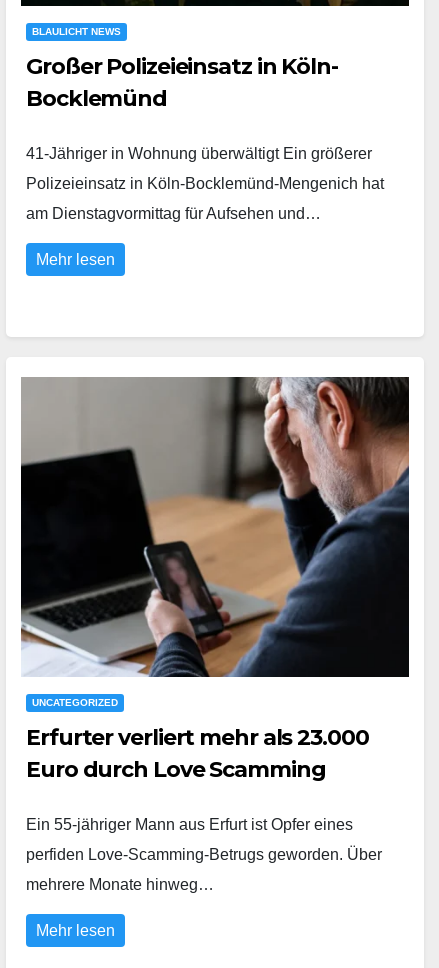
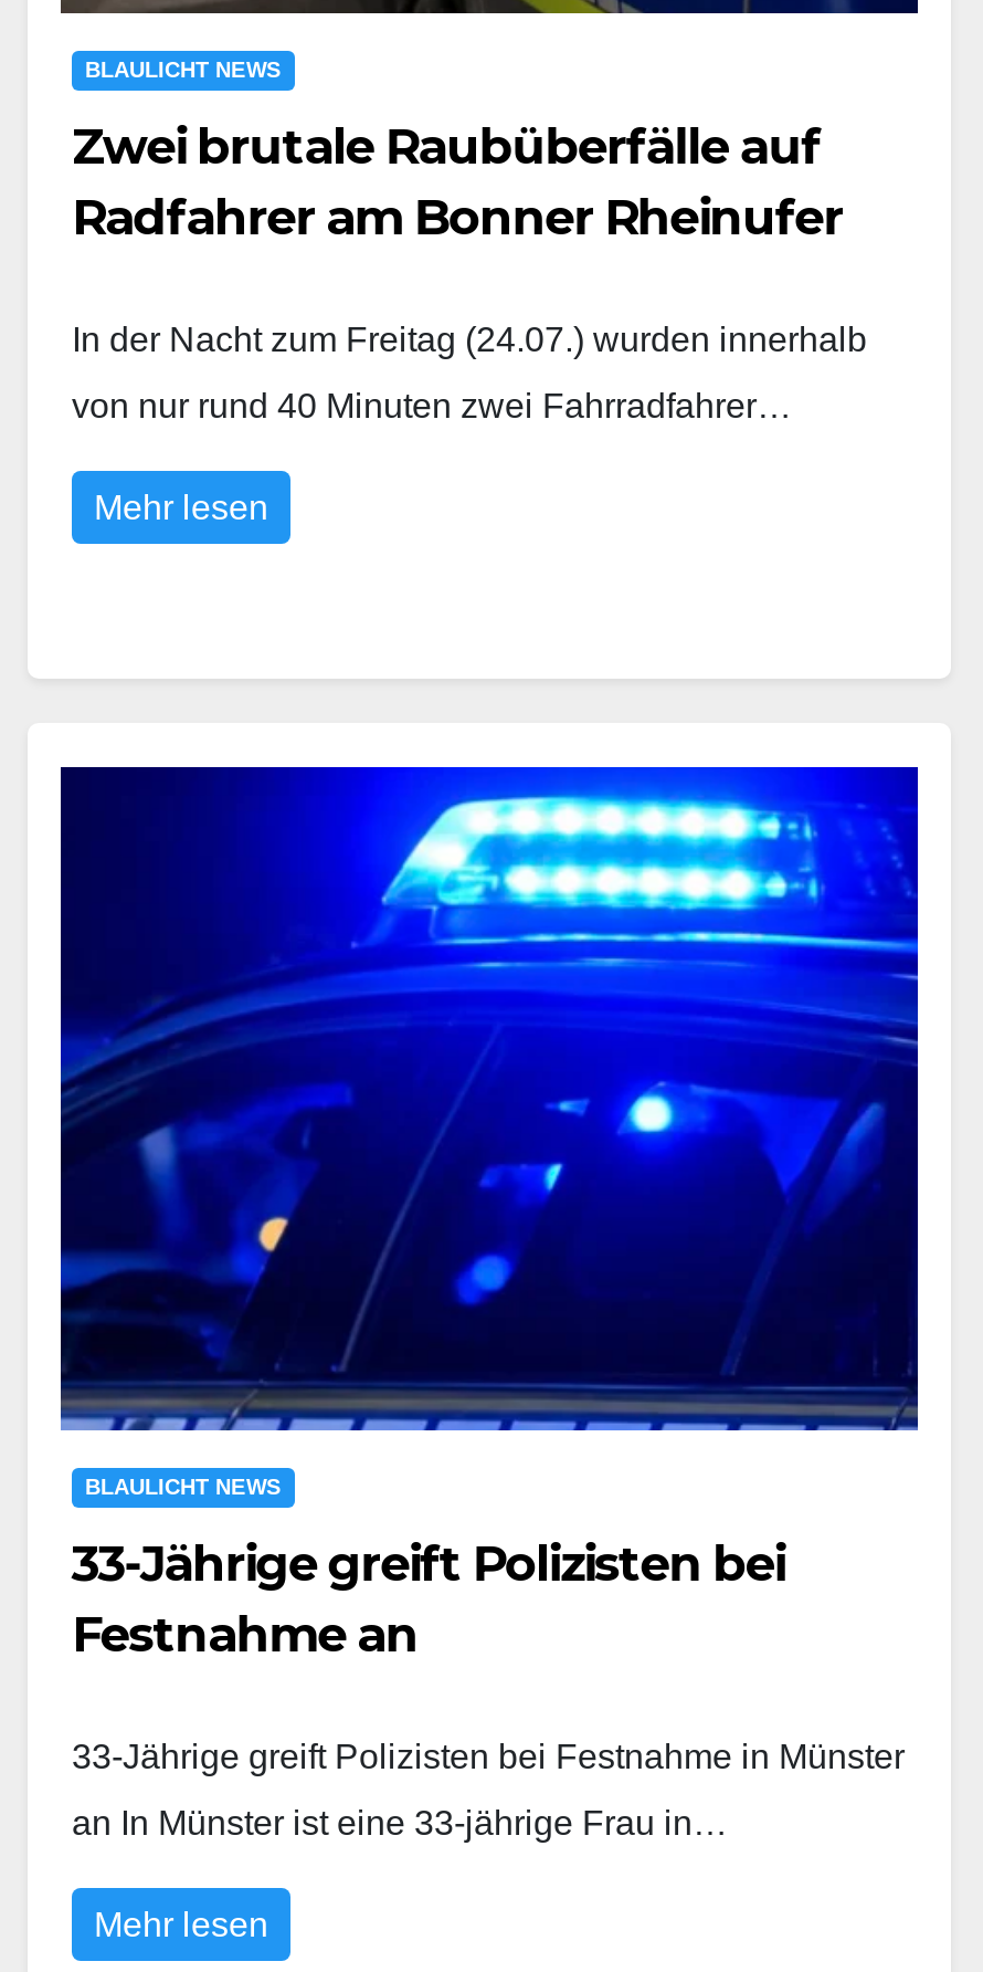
[26,53,384,222] Großer Polizeieinsatz in Köln- | Bocklemünd | 41-Jähriger in Wohnung überwältigt Ein größerer | Polizeieinsatz in Köln-Bocklemünd-Mengenich hat | am Dienstagvormittag für Aufsehen und… -> [72,117,867,424] Zwei brutale Raubüberfälle auf | Radfahrer am Bonner Rheinufer | In der Nacht zum Freitag (24.07.) wurden innerhalb | von nur rund 40 Minuten zwei Fahrradfahrer…
[20,376,410,893] [image] | UNCATEGORIZED | Erfurter verliert mehr als 23.000 | Euro durch Love Scamming | Ein 55-jähriger Mann aus Erfurt ist Opfer eines | perfiden Love-Scamming-Betrugs geworden. Über | mehrere Monate hinweg… -> [59,765,920,1842] [image] | BLAULICHT NEWS | 33-Jährige greift Polizisten bei | Festnahme an | 33-Jährige greift Polizisten bei Festnahme in Münster | an In Münster ist eine 33-jährige Frau in…

